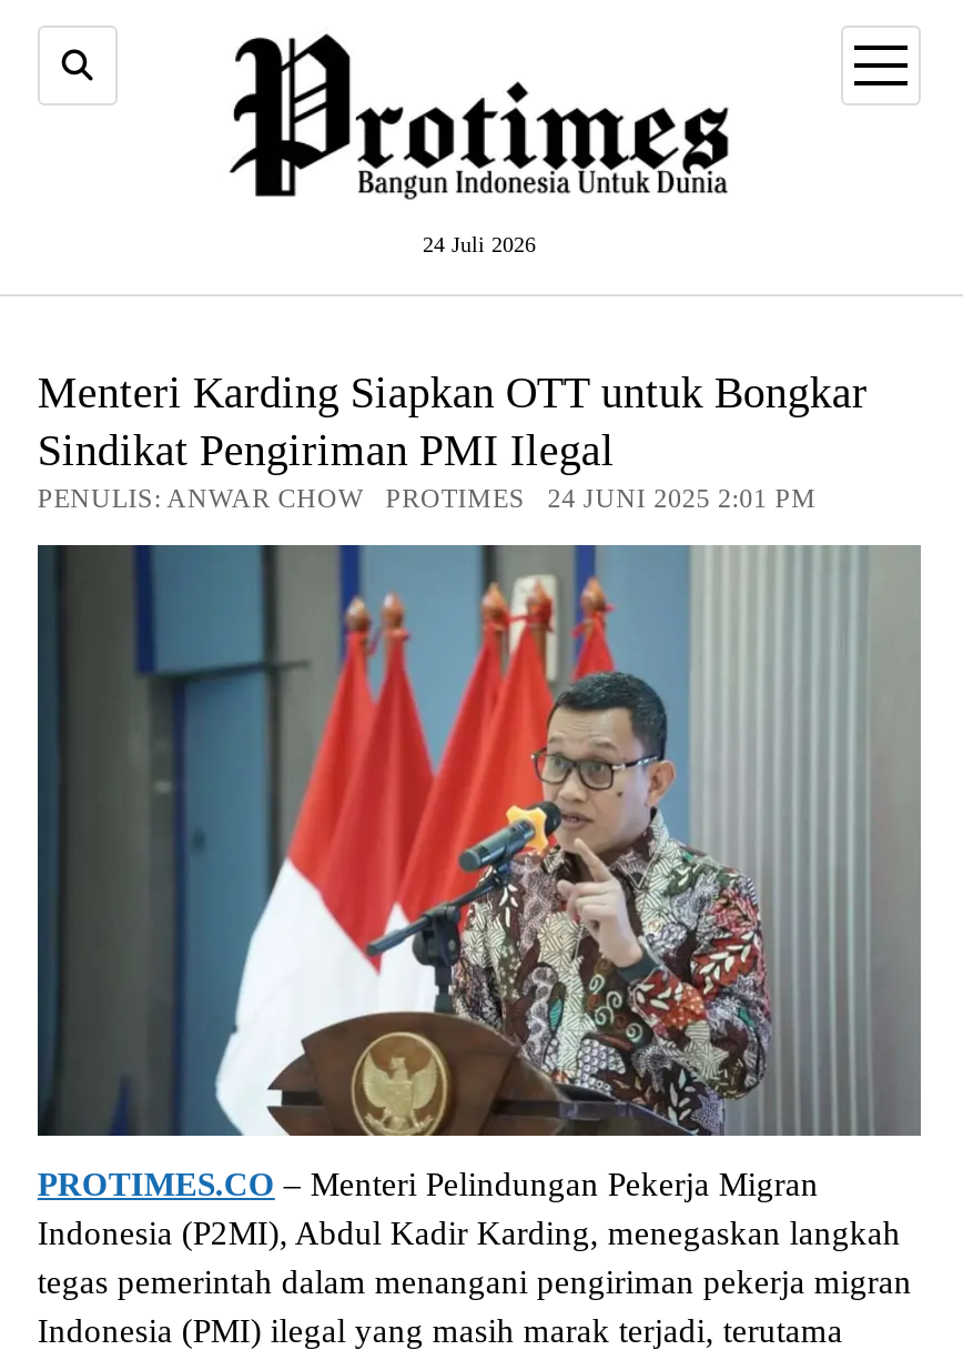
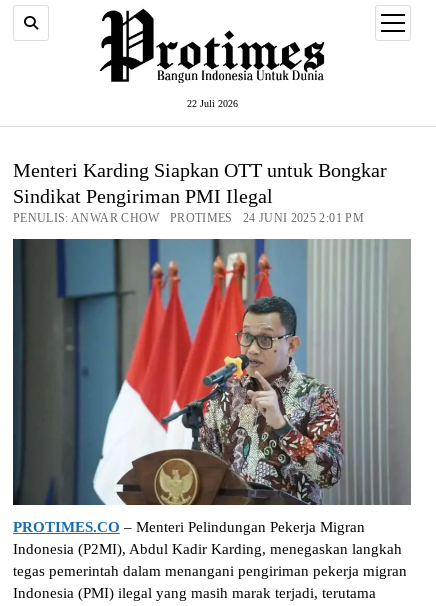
[423,233,536,257] 24 Juli 2026 -> [186,98,237,109] 22 Juli 2026

